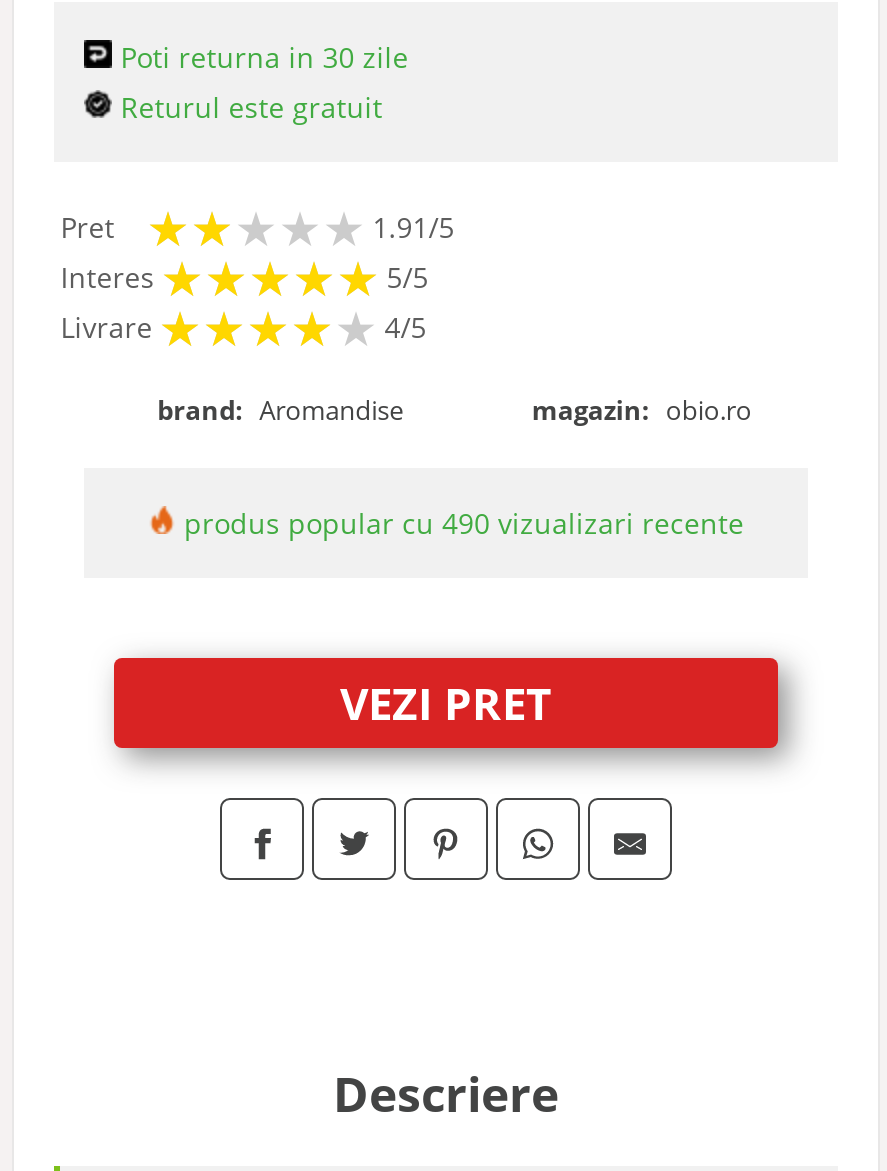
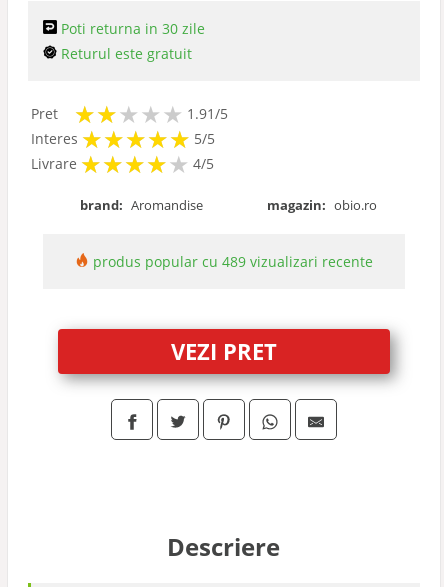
[176,504,744,542] produs popular cu 490 vizualizari recente -> [89,252,373,271] produs popular cu 489 vizualizari recente

